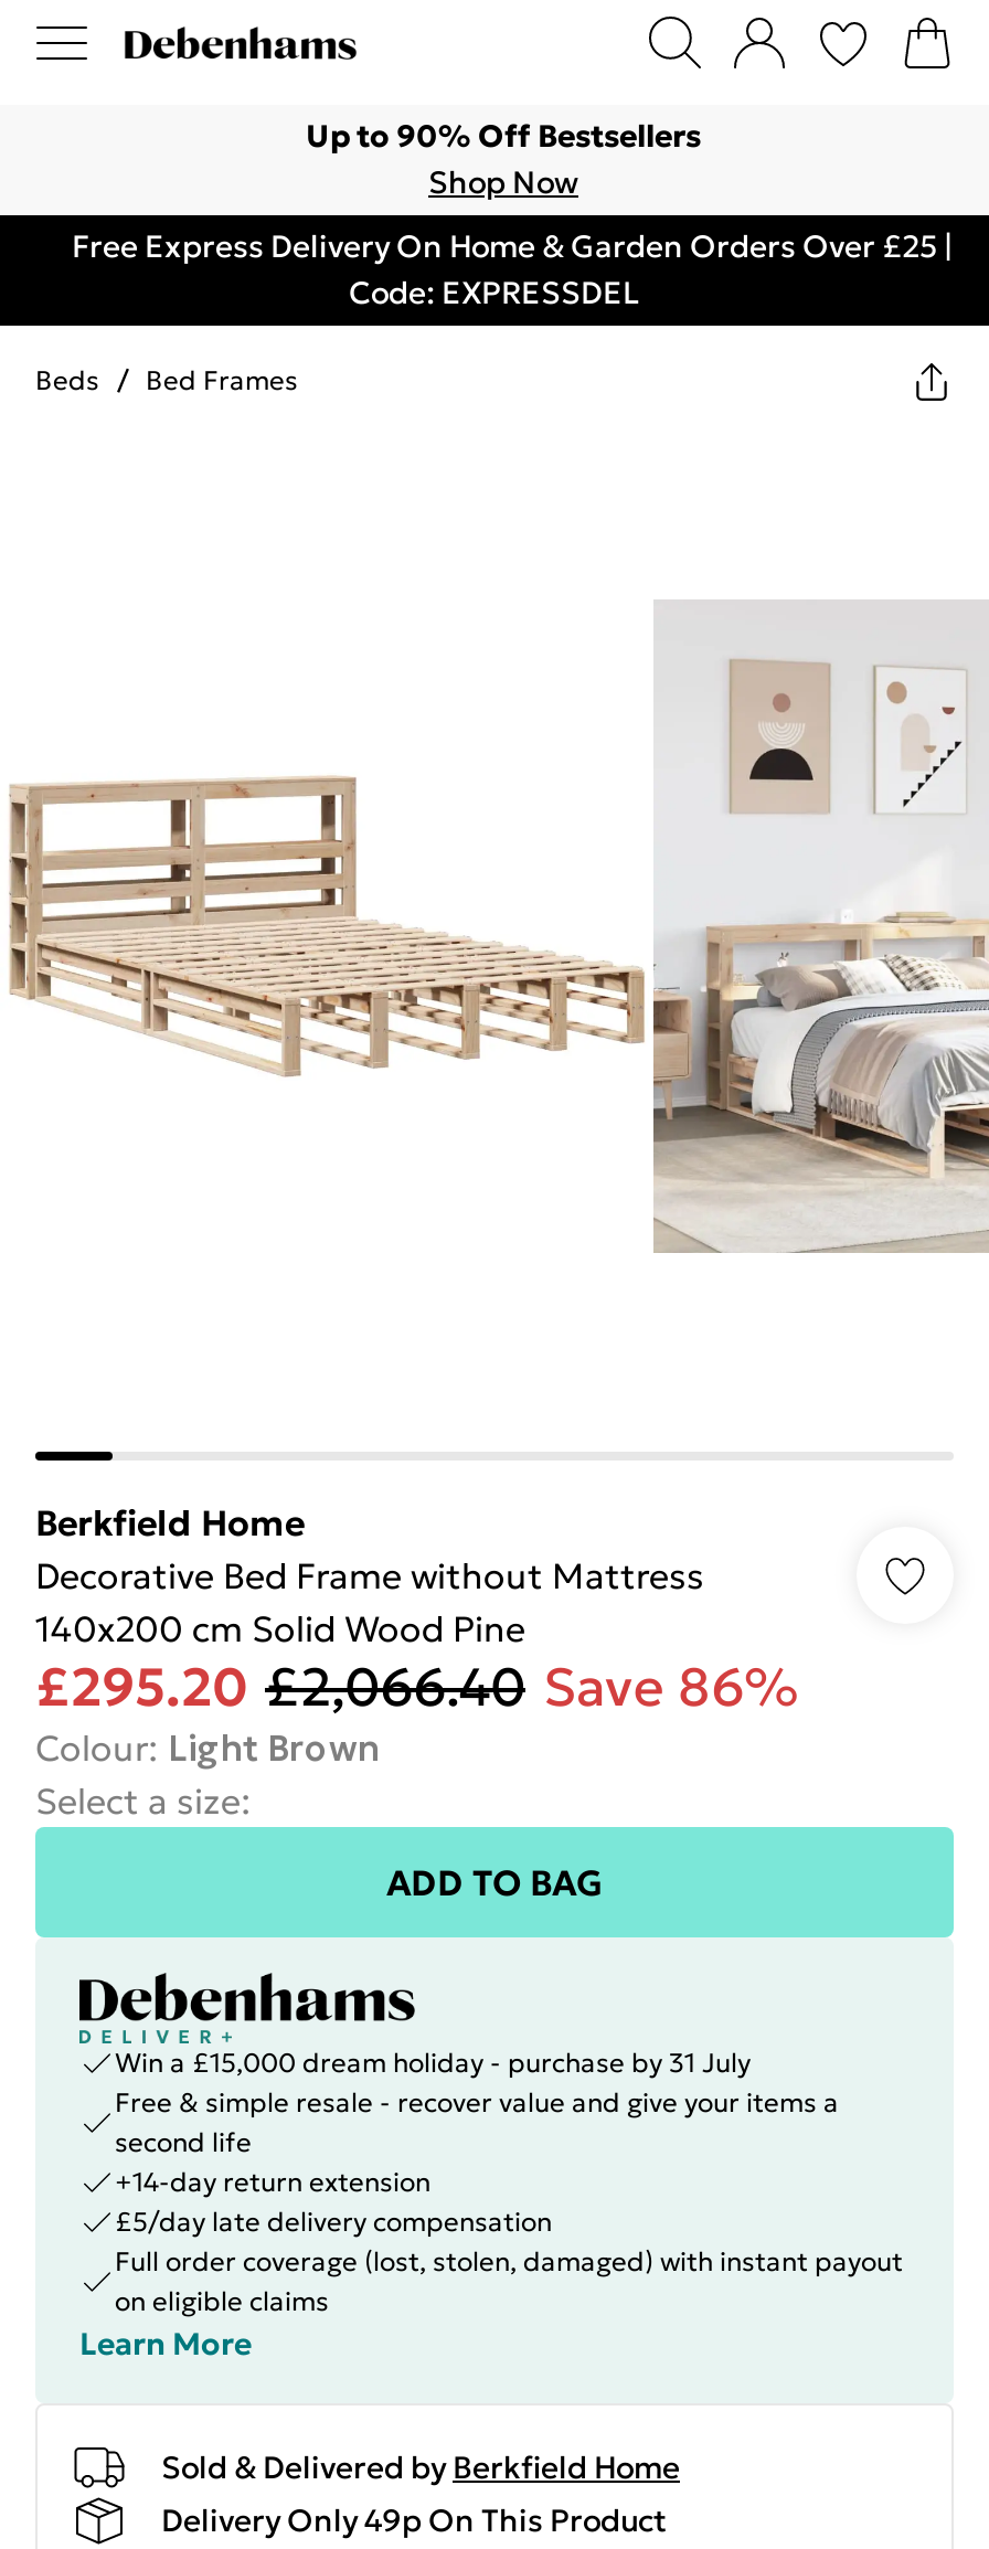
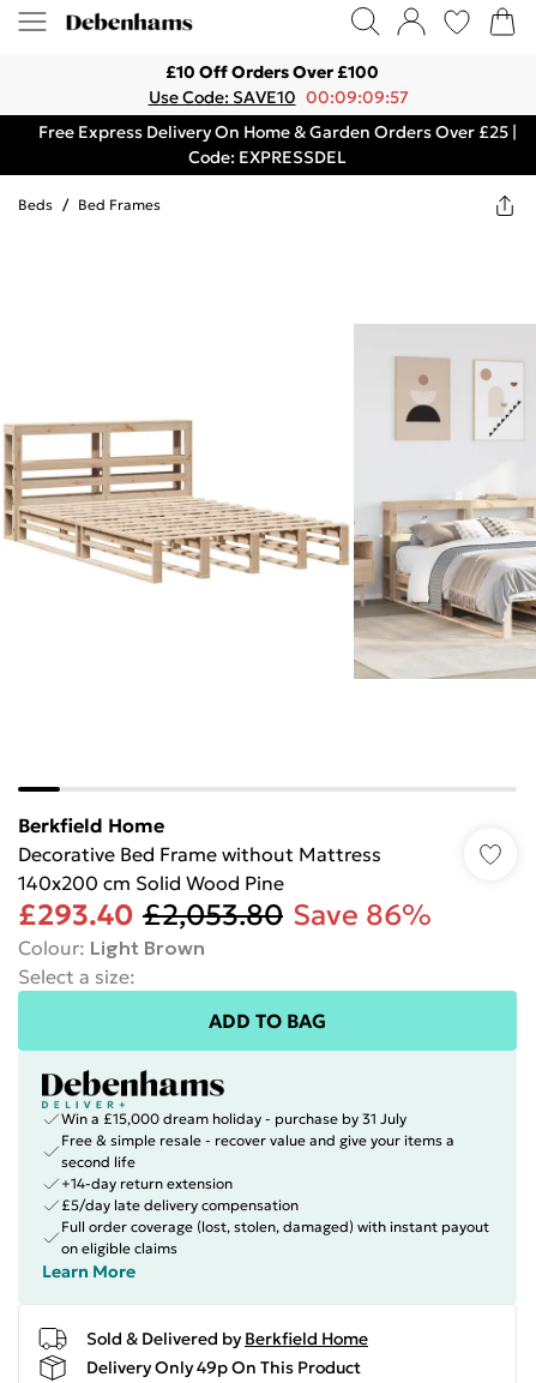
[306,116,701,202] Up to 90% Off Bestsellers | Shop Now -> [148,61,408,108] £10 Off Orders Over £100 | Use Code: SAVE10 00:09:09:57
[35,1655,799,1721] £295.20 £2,066.40 Save 86% -> [18,897,432,933] £293.40 £2,053.80 Save 86%

